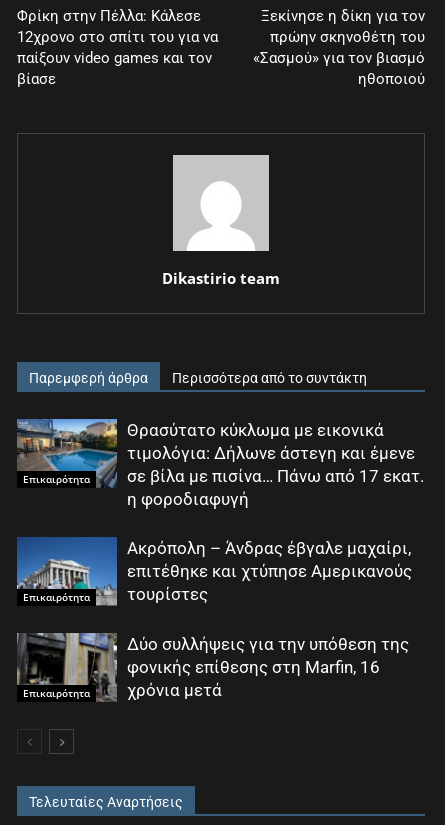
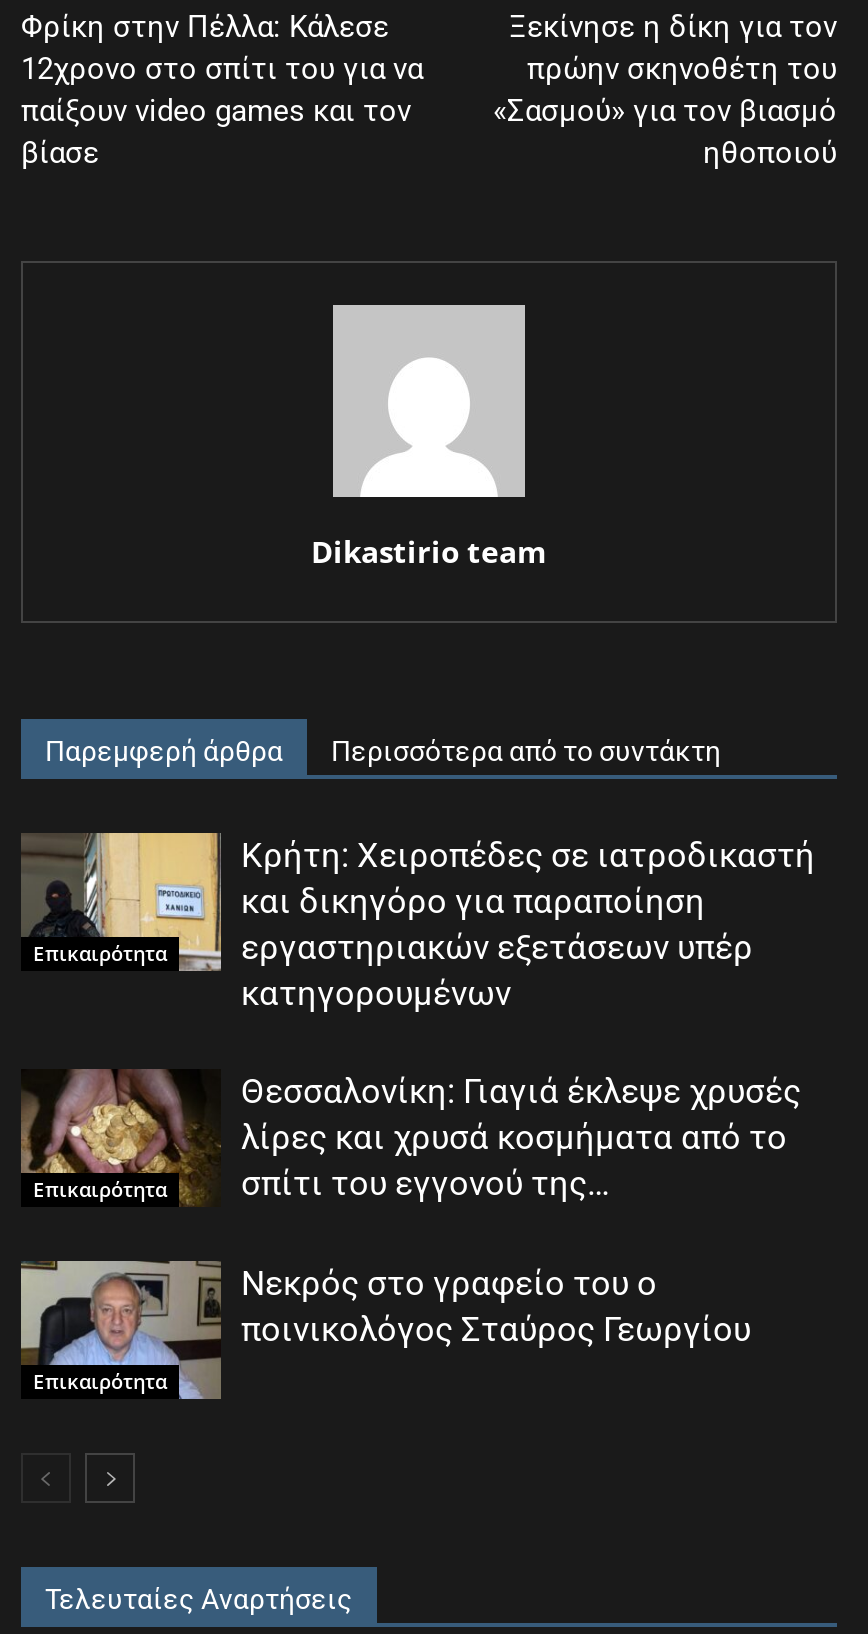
[17,418,424,509] [image] | Θρασύτατο κύκλωμα με εικονικά | τιμολόγια: Δήλωνε άστεγη και έμενε | σε βίλα με πισίνα… Πάνω από 17 εκατ. | η φοροδιαφυγή -> [23,831,815,1014] [image] | Κρήτη: Χειροπέδες σε ιατροδικαστή | και δικηγόρο για παραποίηση | εργαστηριακών εξετάσεων υπέρ | κατηγορουμένων
[16,536,412,606] [image] | Ακρόπολη – Άνδρας έβγαλε μαχαίρι, | επιτέθηκε και χτύπησε Αμερικανούς | τουρίστες -> [21,1069,801,1207] [image] | Θεσσαλονίκη: Γιαγιά έκλεψε χρυσές | λίρες και χρυσά κοσμήματα από το | σπίτι του εγγονού της…
[17,633,409,701] [image] | Δύο συλλήψεις για την υπόθεση της | φονικής επίθεσης στη Marfin, 16 | χρόνια μετά -> [19,1261,751,1399] [image] | Νεκρός στο γραφείο του ο | ποινικολόγος Σταύρος Γεωργίου

